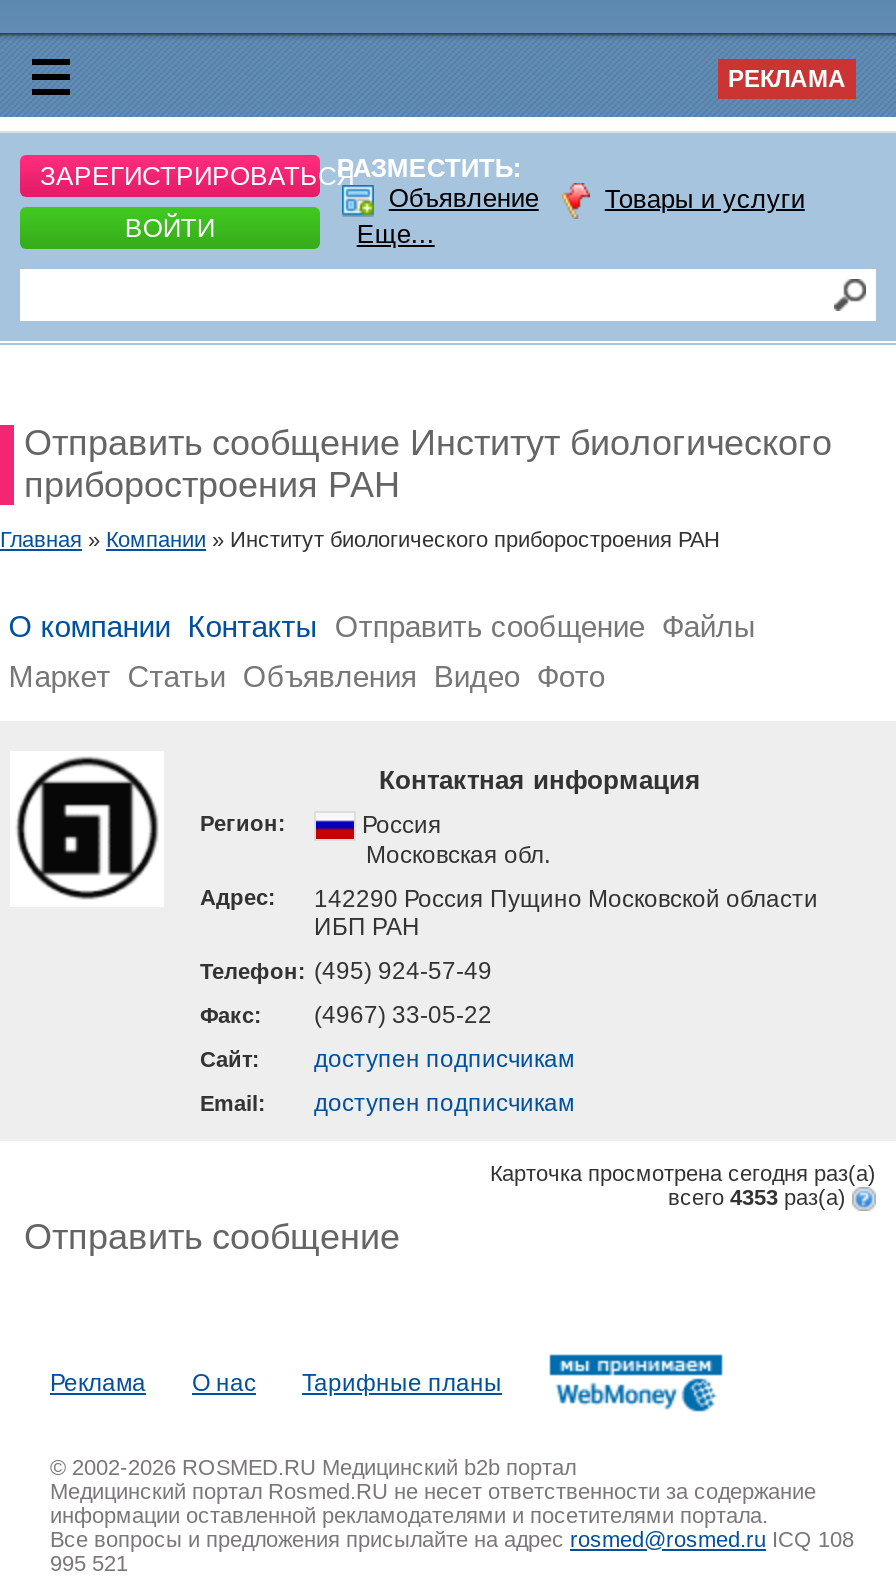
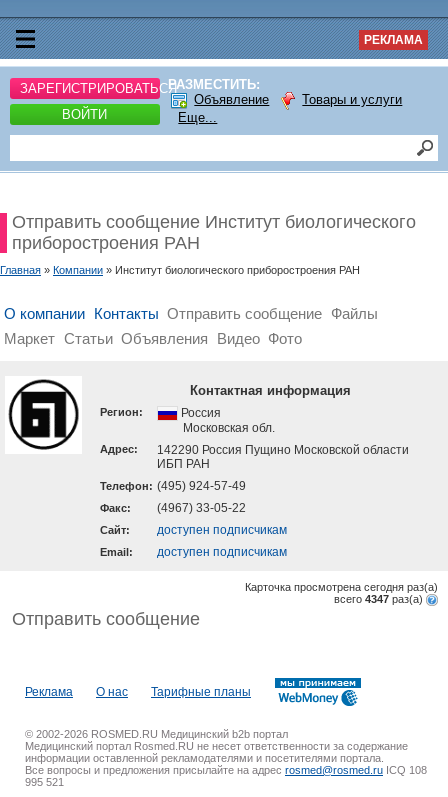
[668,1185,852,1209] всего 4353 раз(a) -> [334,593,426,605] всего 4347 раз(a)

